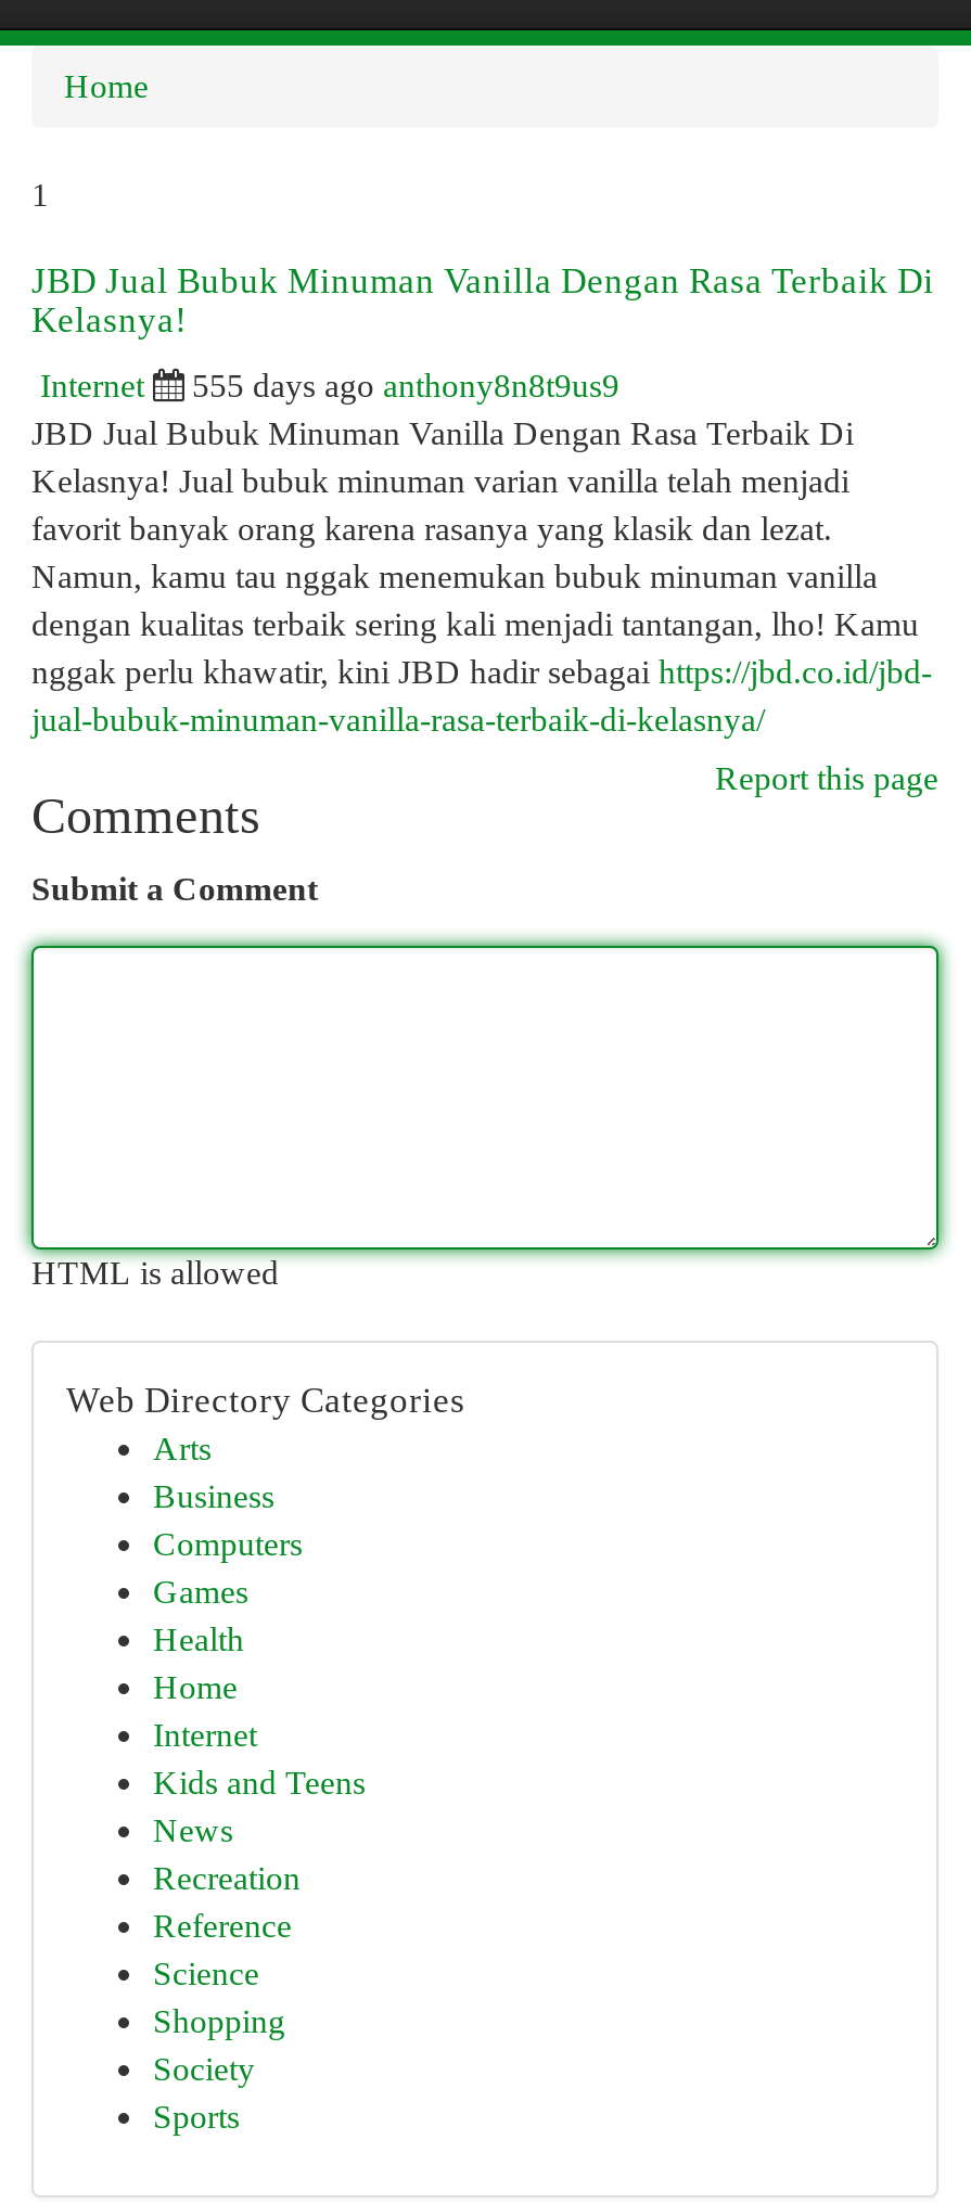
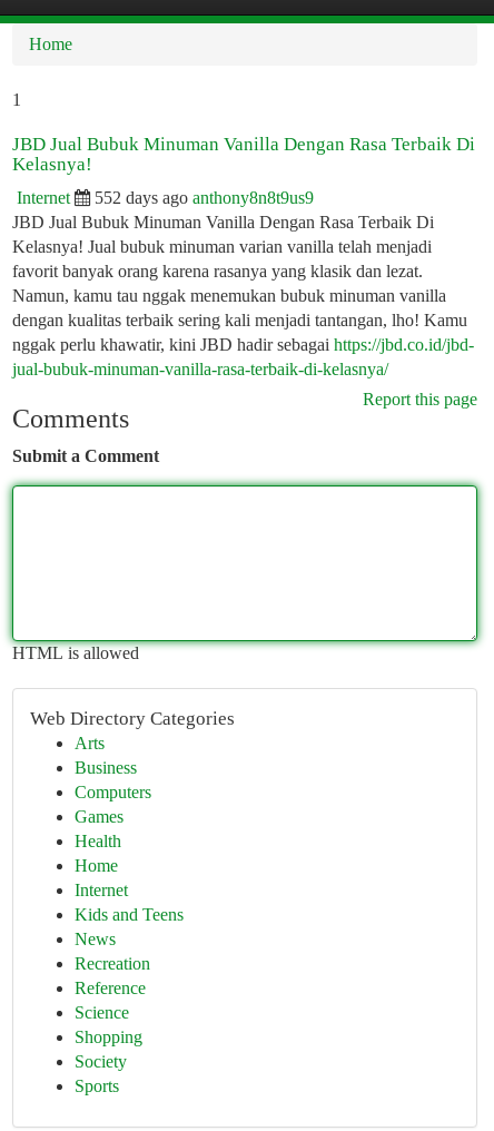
[192,367,619,403] 555 days ago anthony8n8t9us9 -> [95,188,314,207] 552 days ago anthony8n8t9us9

